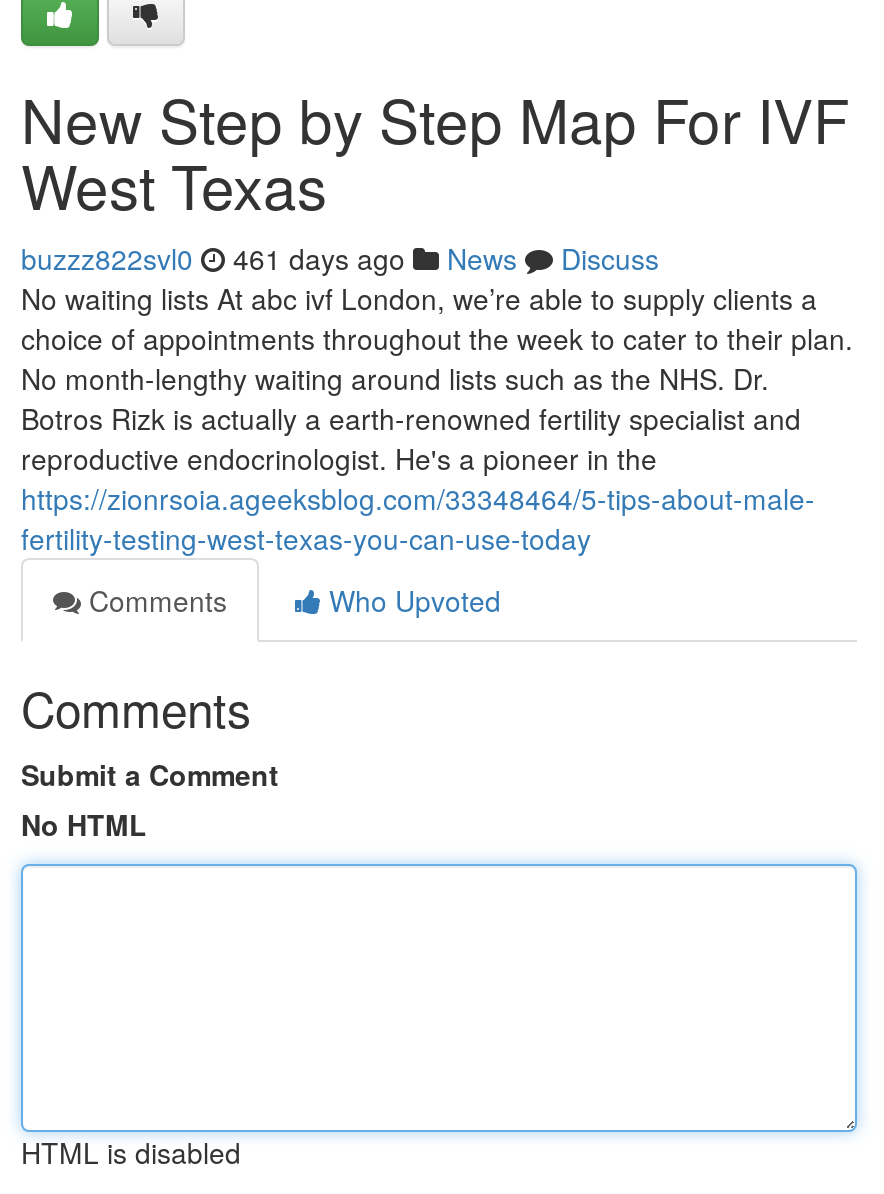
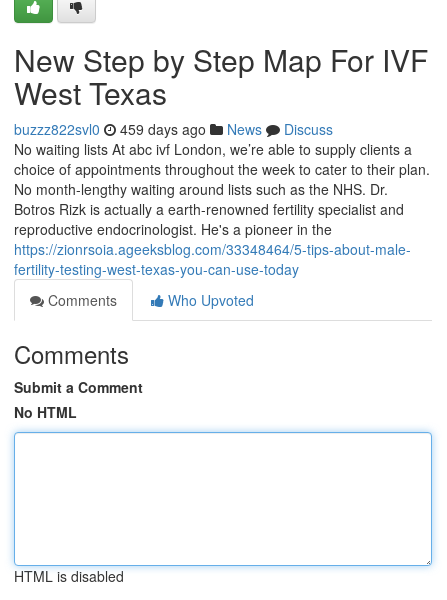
[21,238,659,278] buzzz822svl0 461 days ago News Discuss -> [14,119,333,139] buzzz822svl0 459 days ago News Discuss

